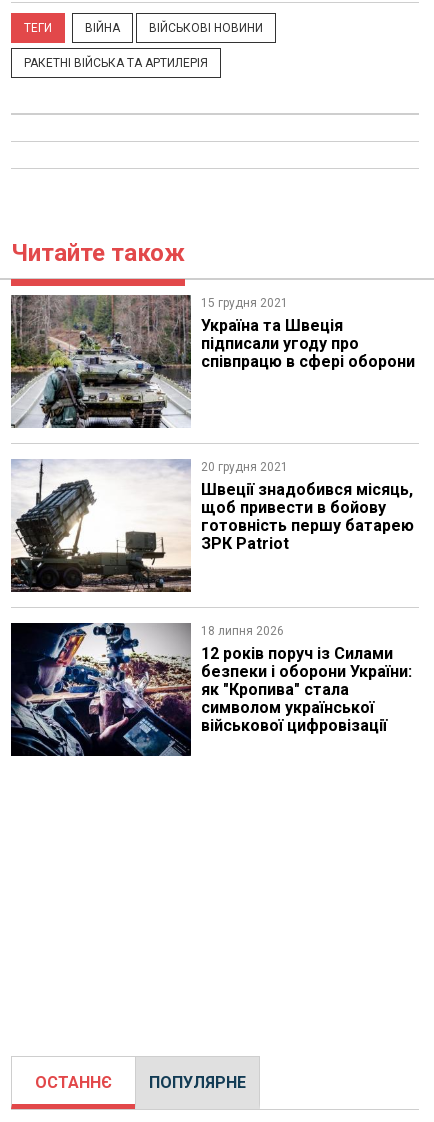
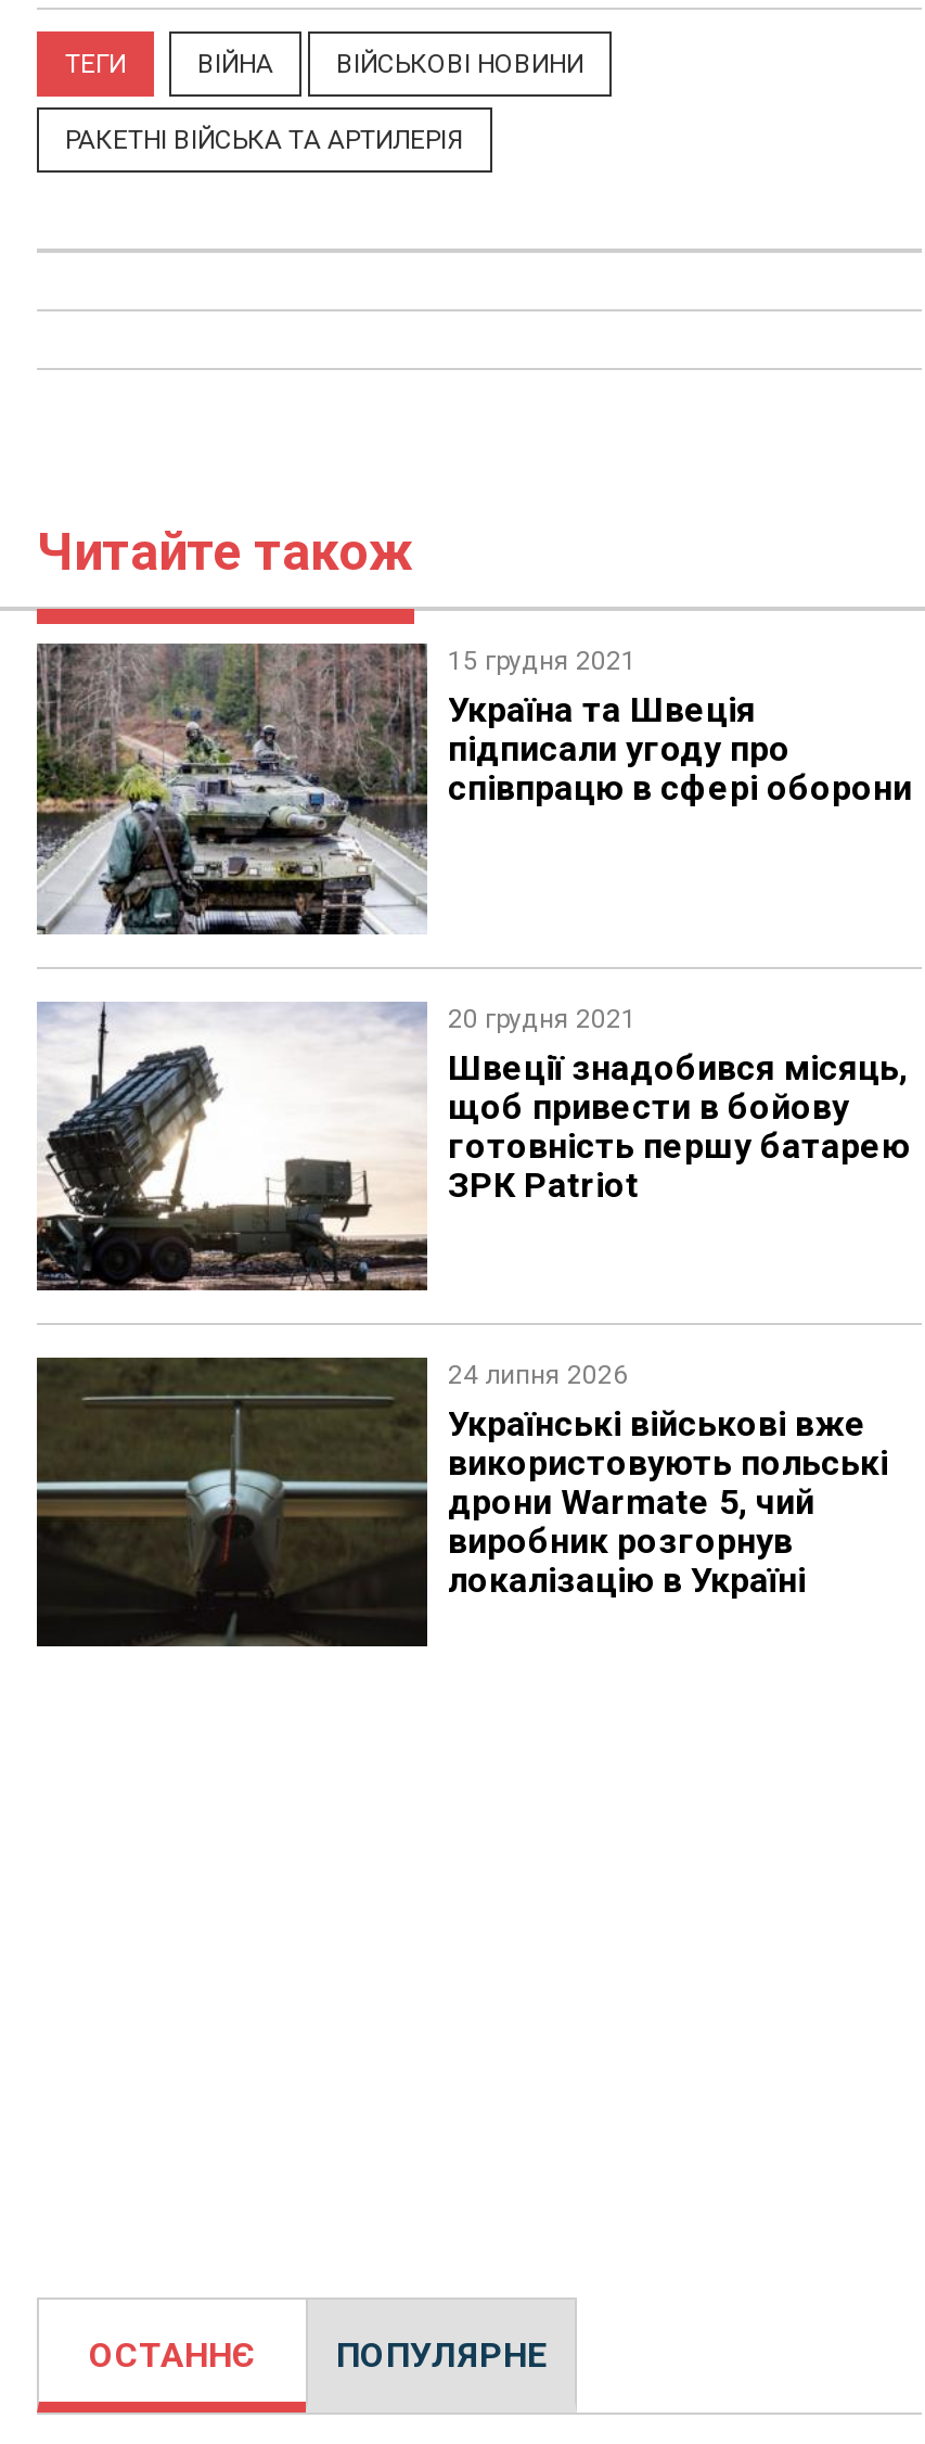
[11,622,411,757] [image] | 18 липня 2026 | 12 років поруч із Силами | безпеки і оборони України: | як "Кропива" стала | символом української | військової цифровізації -> [35,1354,888,1650] [image] | 24 липня 2026 | Українські військові вже | використовують польські | дрони Warmate 5, чий | виробник розгорнув | локалізацію в Україні

